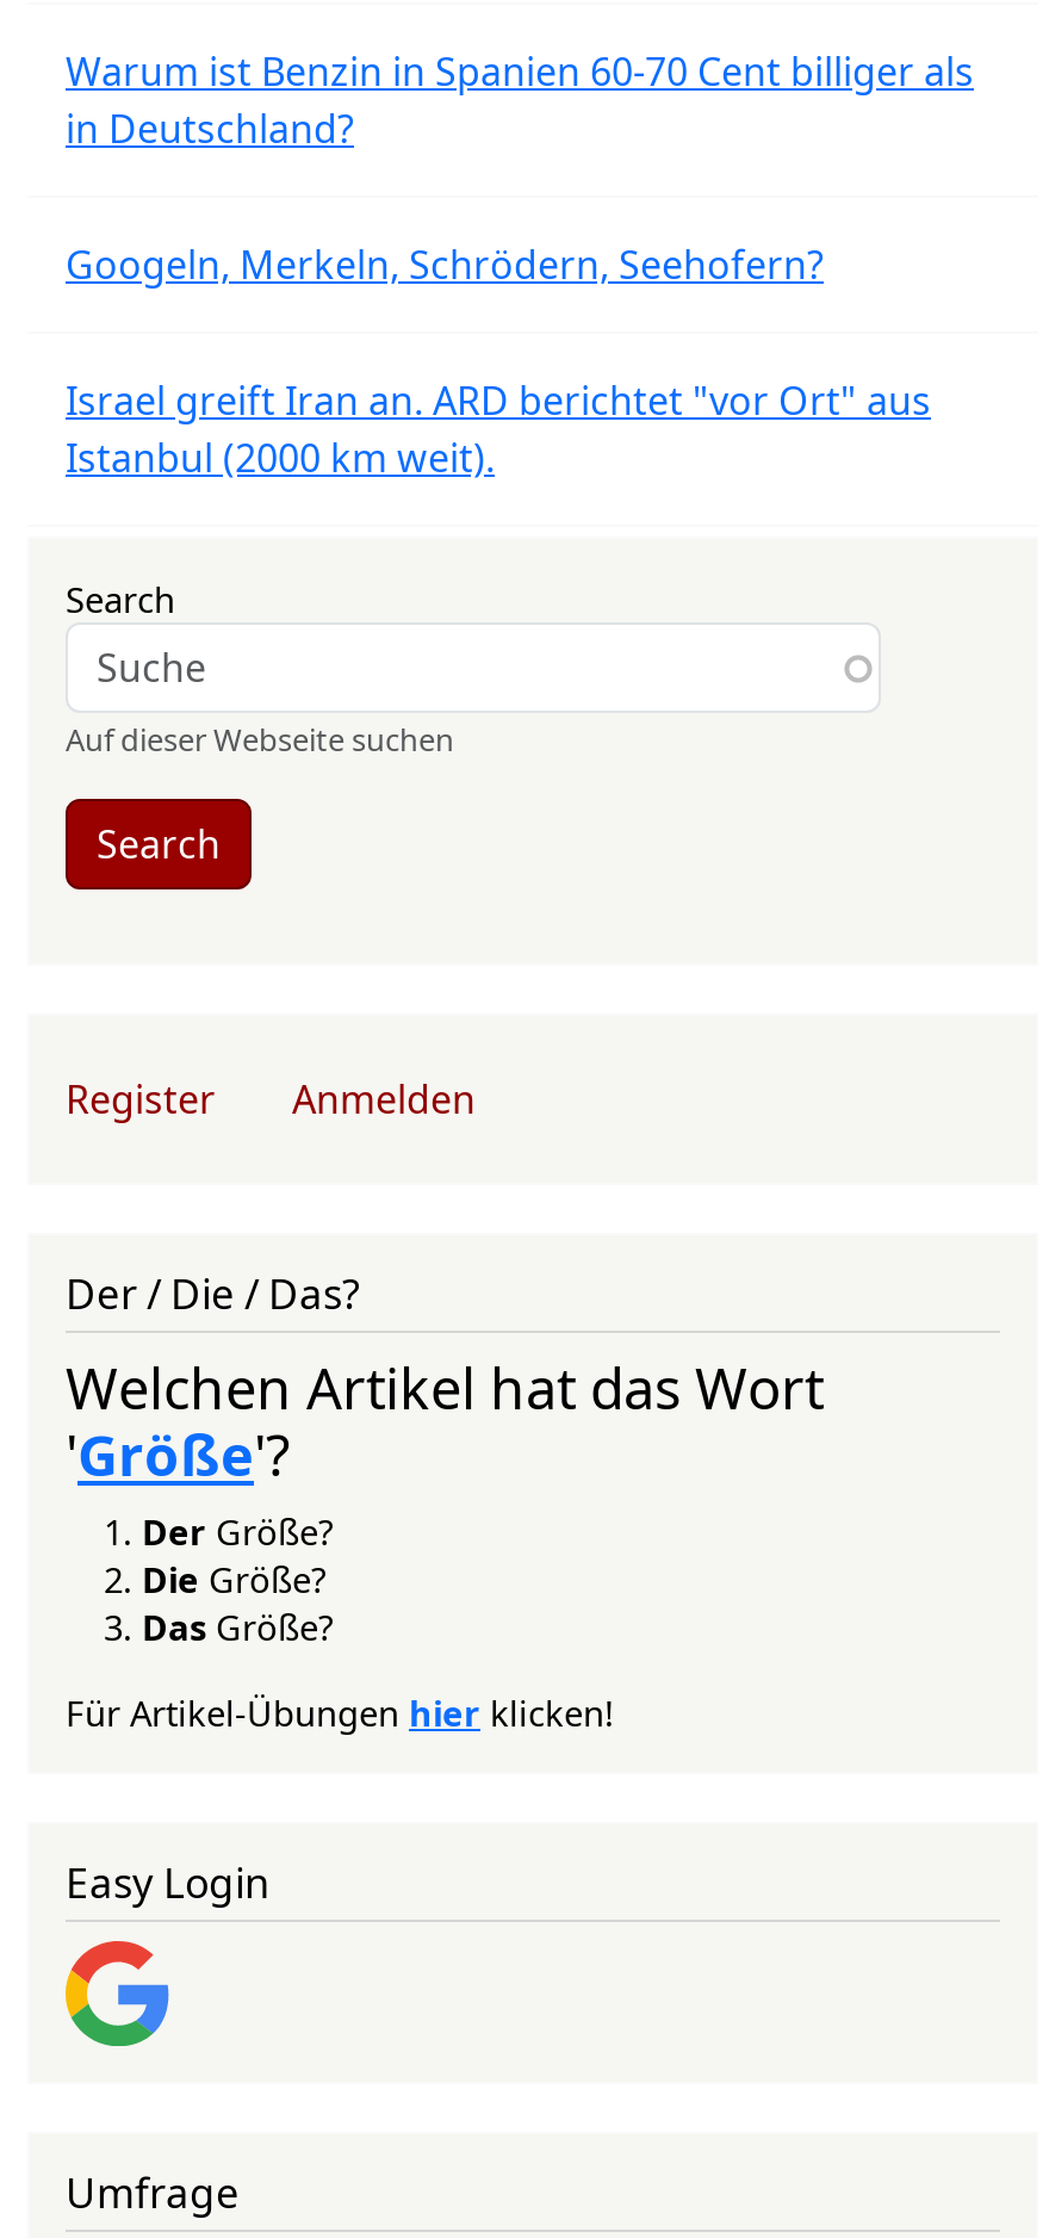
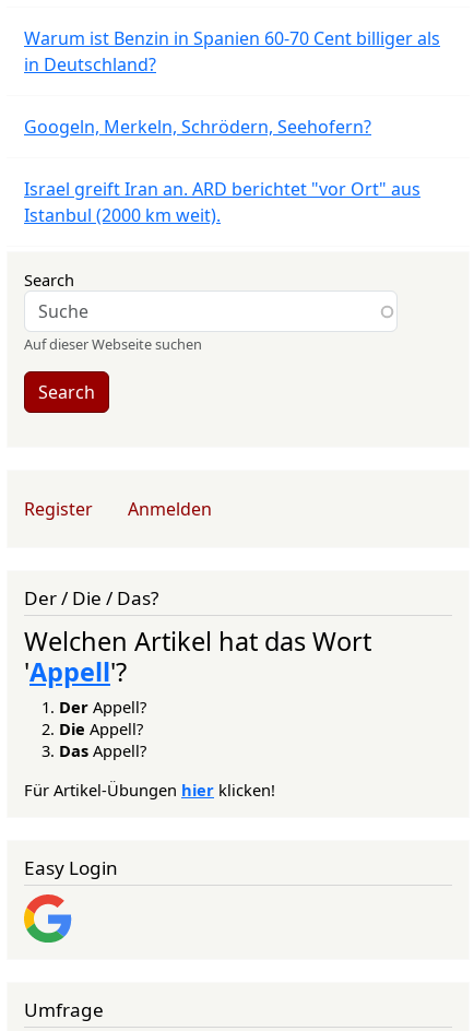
[66,1416,333,1649] 'Größe'? | Der Größe? | Die Größe? | Das Größe? -> [24,654,146,761] 'Appell'? | Der Appell? | Die Appell? | Das Appell?

